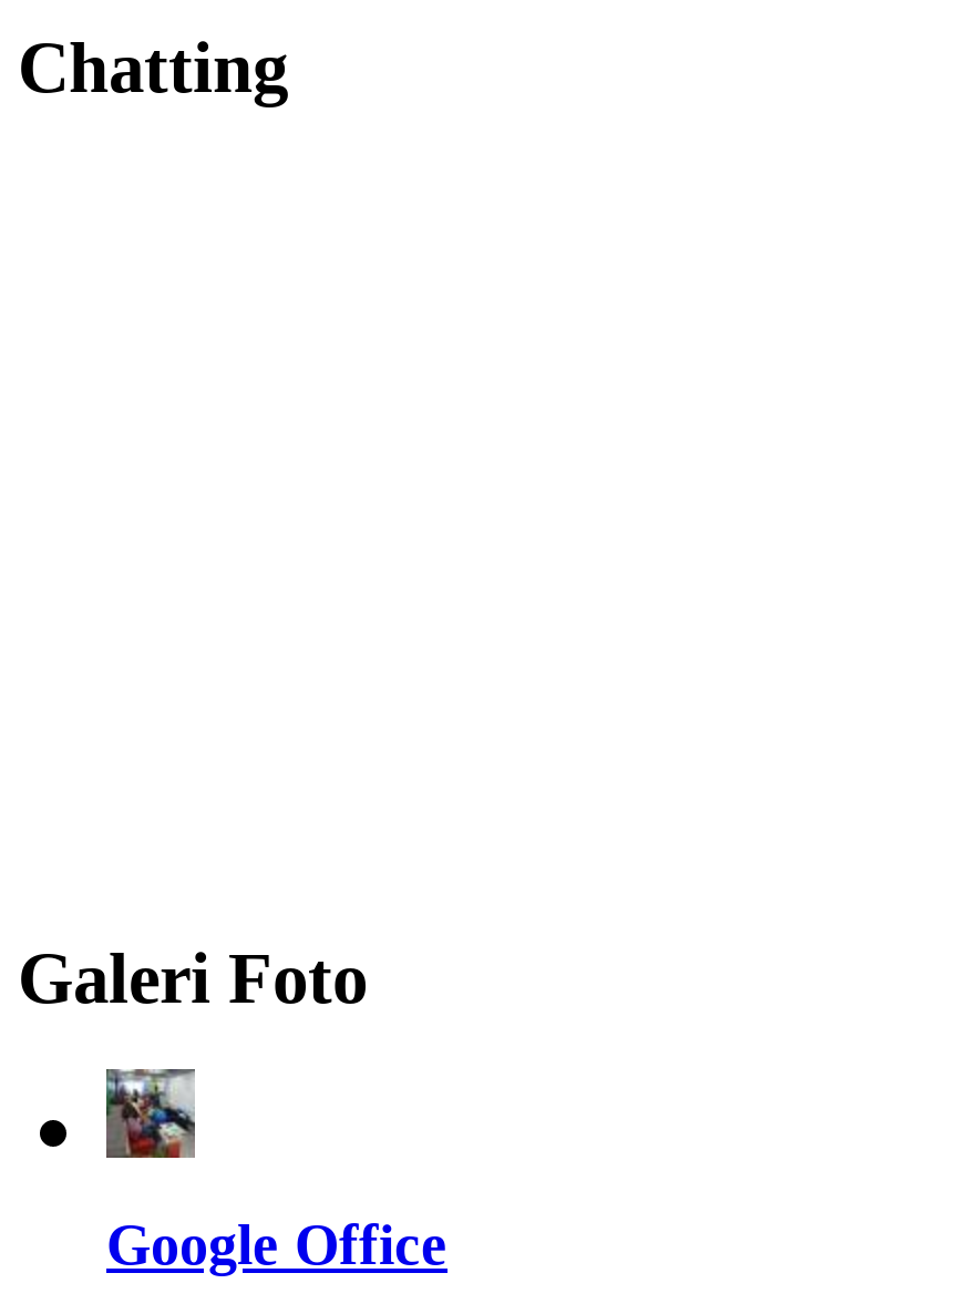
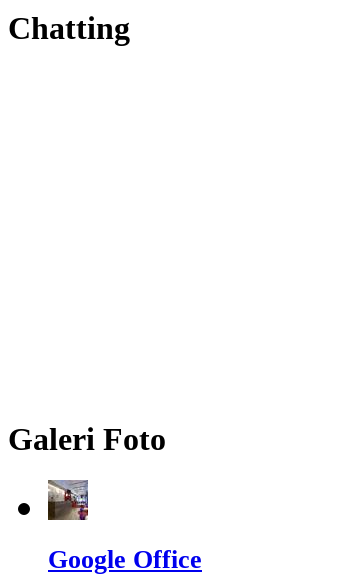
[104,1069,195,1158] [image] -> [47,480,89,521] [image]

